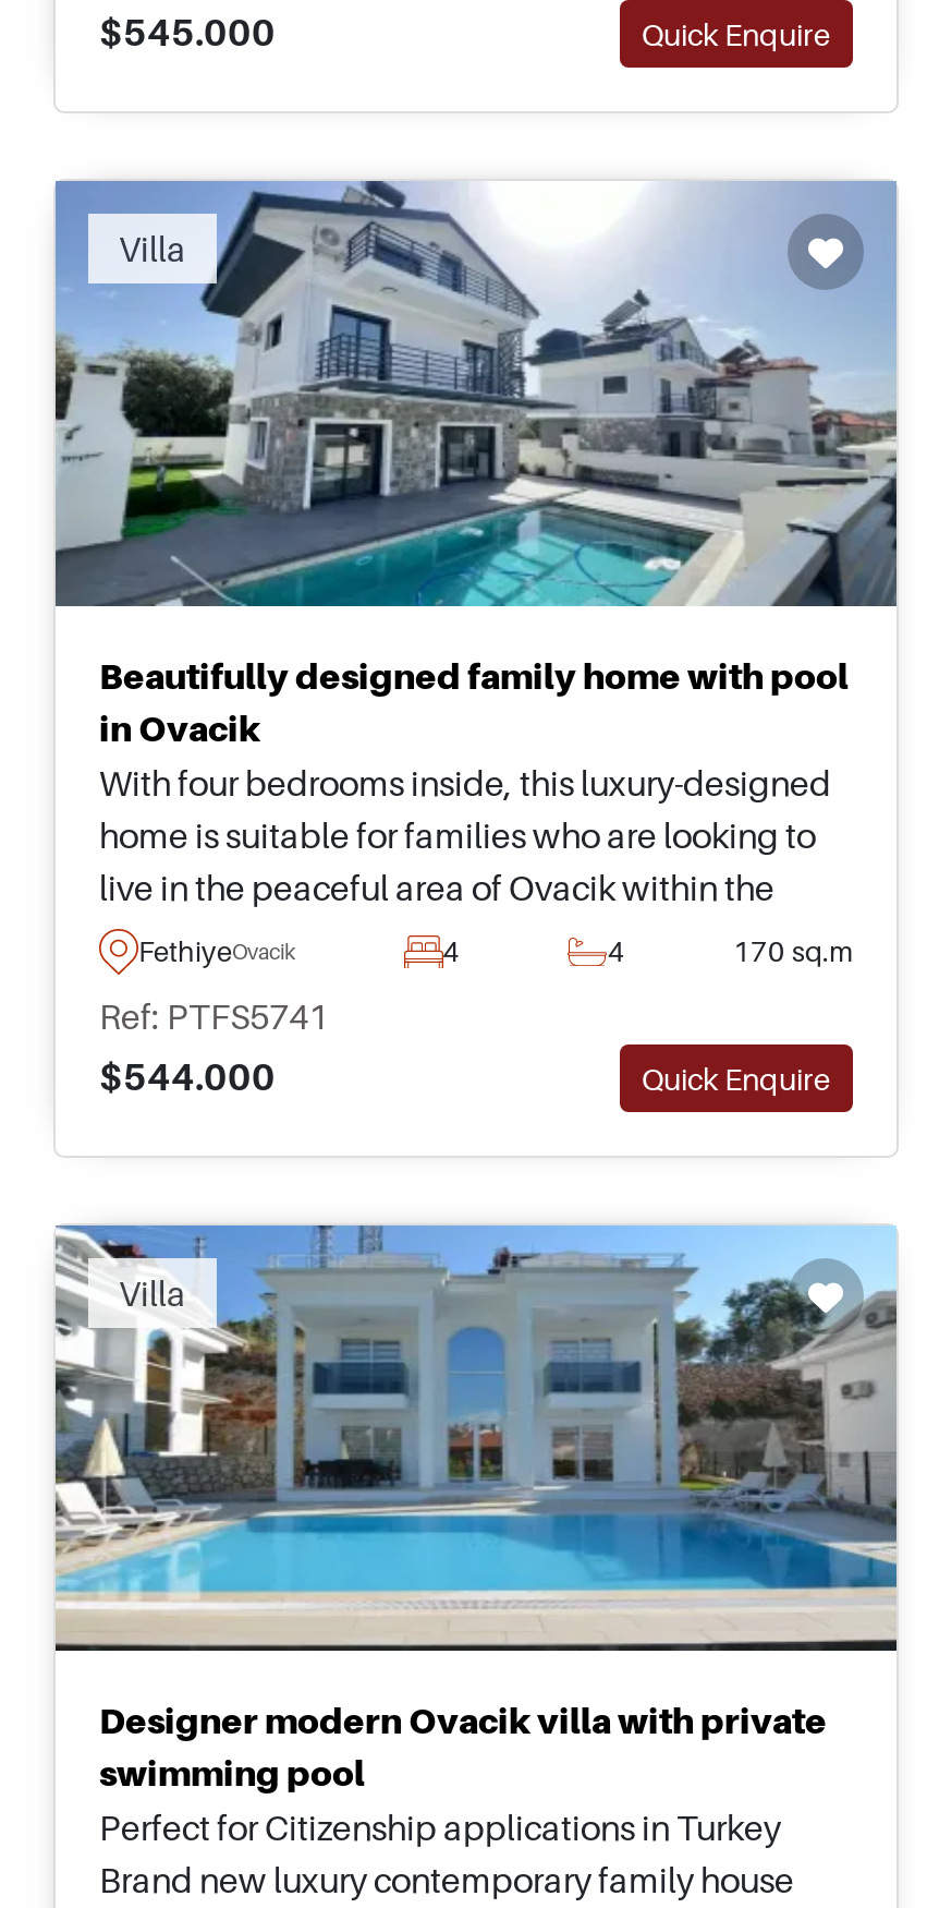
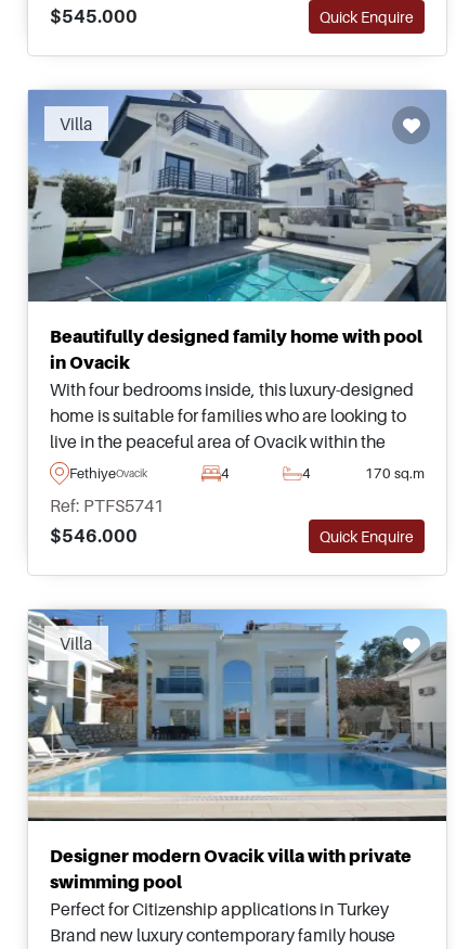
[99,1055,276,1099] $544.000 -> [50,525,138,547] $546.000

